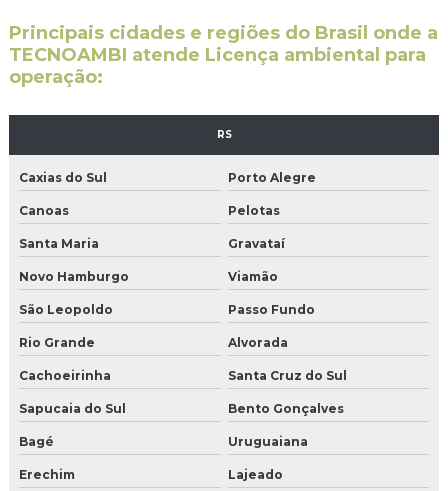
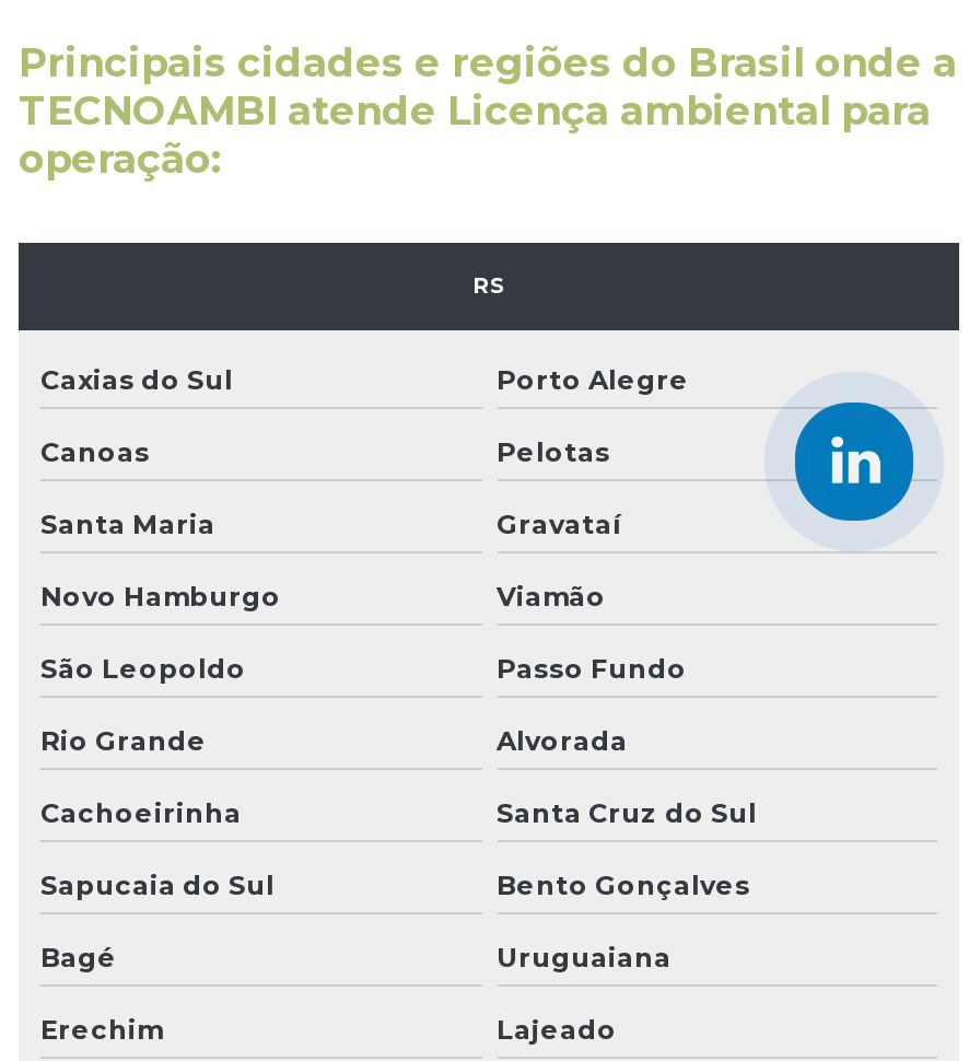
none -> [791,398,918,525] [image]

